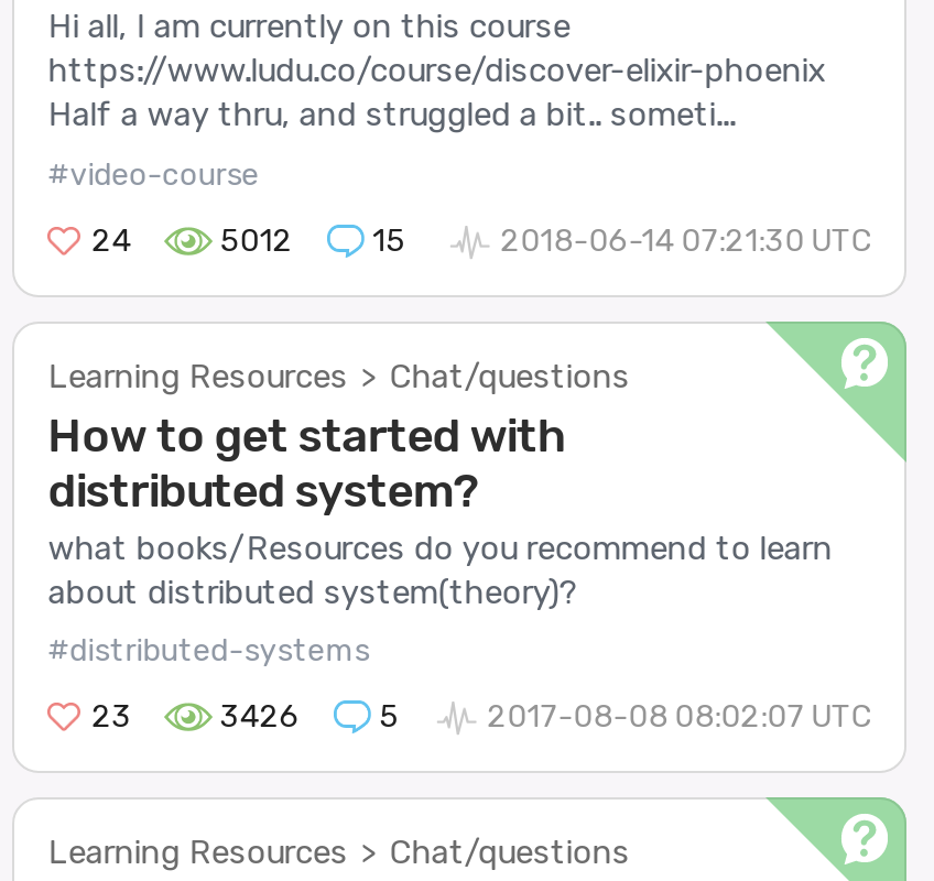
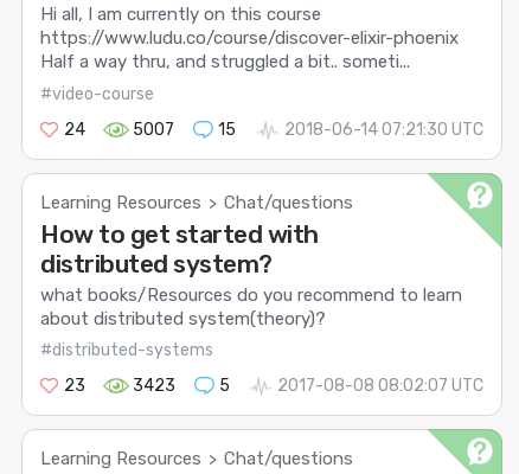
[220,222,293,259] 5012 -> [133,119,175,139] 5007
[220,699,299,737] 3426 -> [133,376,176,396] 3423

